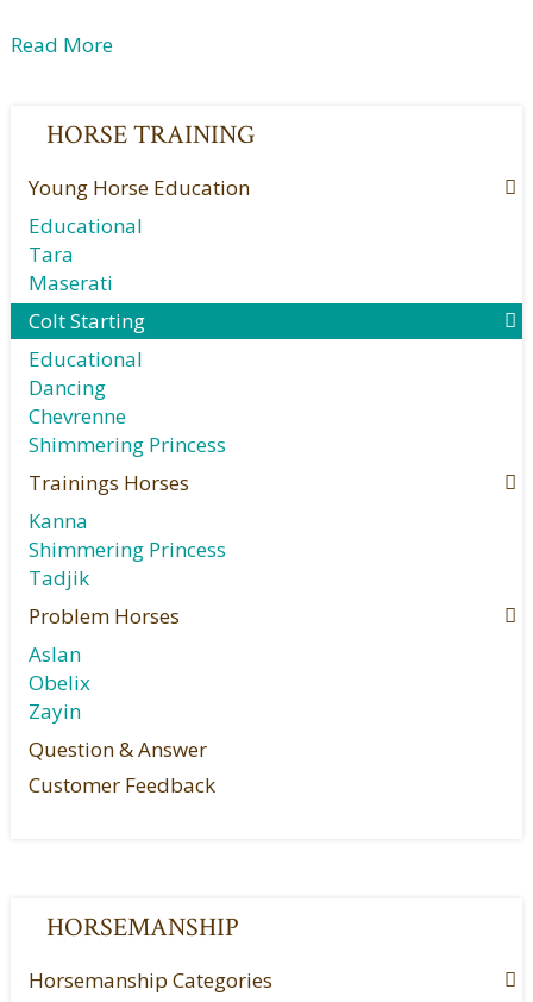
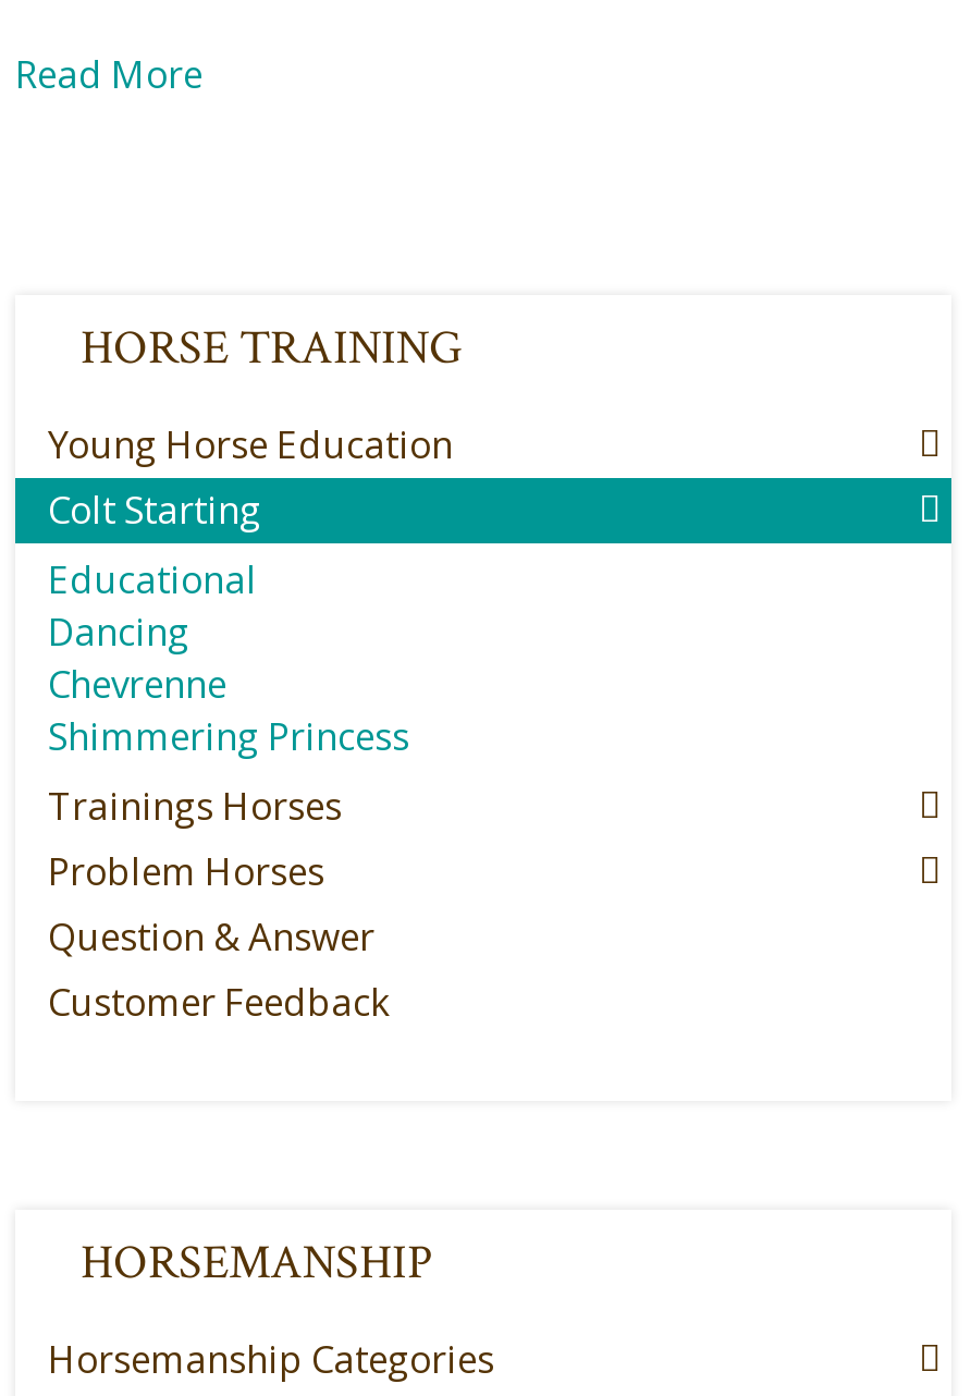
moved [29,118,255,201] -> [48,317,462,470]: HORSE TRAINING | Young Horse Education
[29,212,143,296] Educational | Tara | Maserati -> none
[29,507,226,592] Kanna | Shimmering Princess | Tadjik -> none
[29,640,90,725] Aslan | Obelix | Zayin -> none

